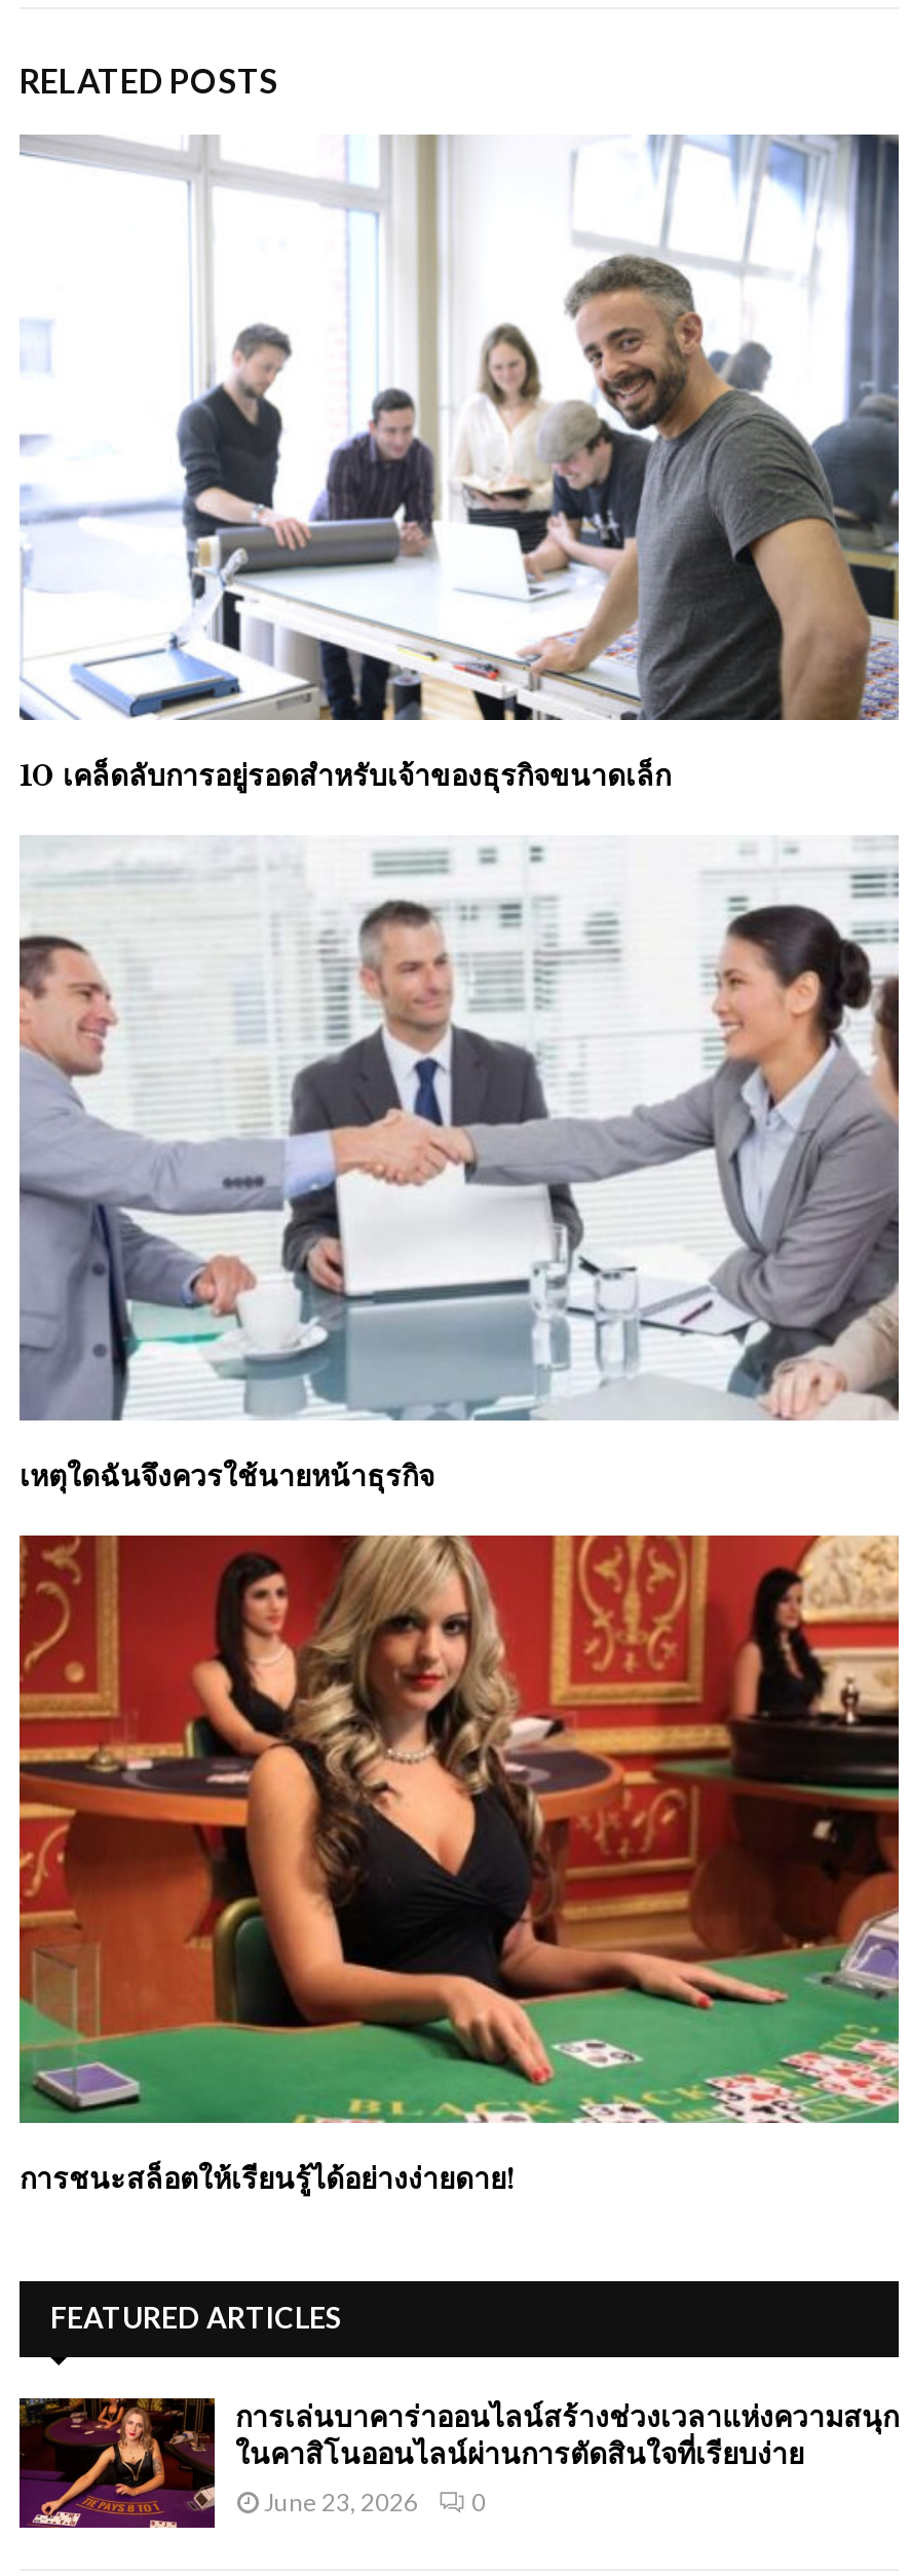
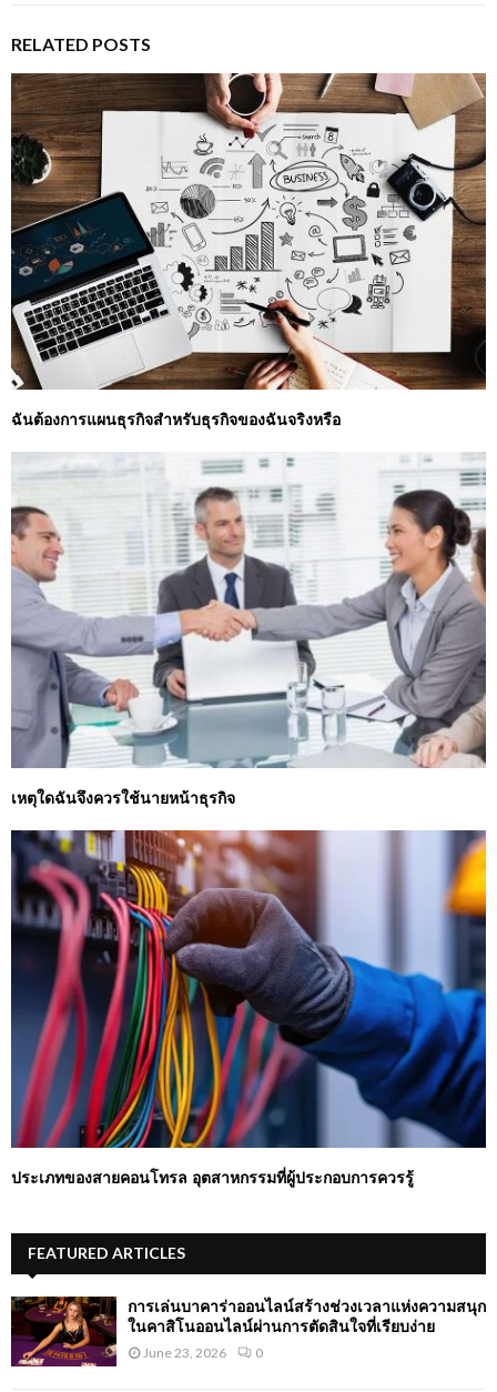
[17,132,901,794] [image] | 10 เคล็ดลับการอยู่รอดสำหรับเจ้าของธุรกิจขนาดเล็ก -> [10,72,487,430] [image] | ฉันต้องการแผนธุรกิจสำหรับธุรกิจของฉันจริงหรือ
[17,1533,901,2197] [image] | การชนะสล็อตให้เรียนรู้ได้อย่างง่ายดาย! -> [10,829,487,1188] [image] | ประเภทของสายคอนโทรล อุตสาหกรรมที่ผู้ประกอบการควรรู้

